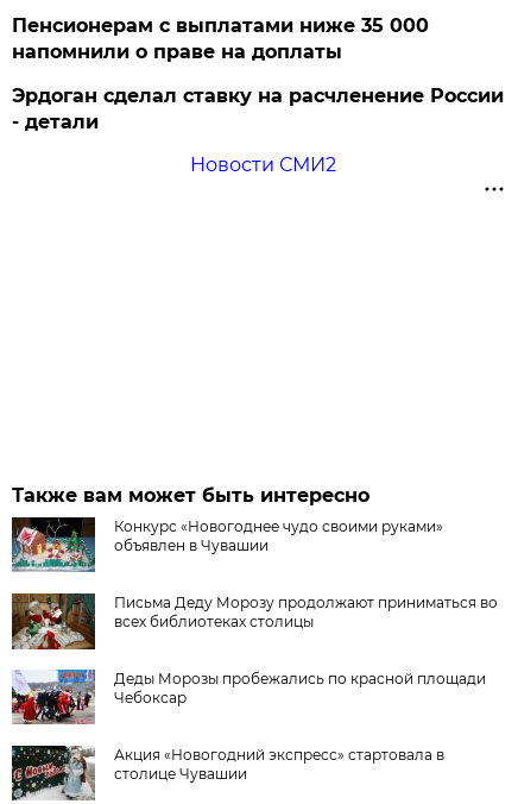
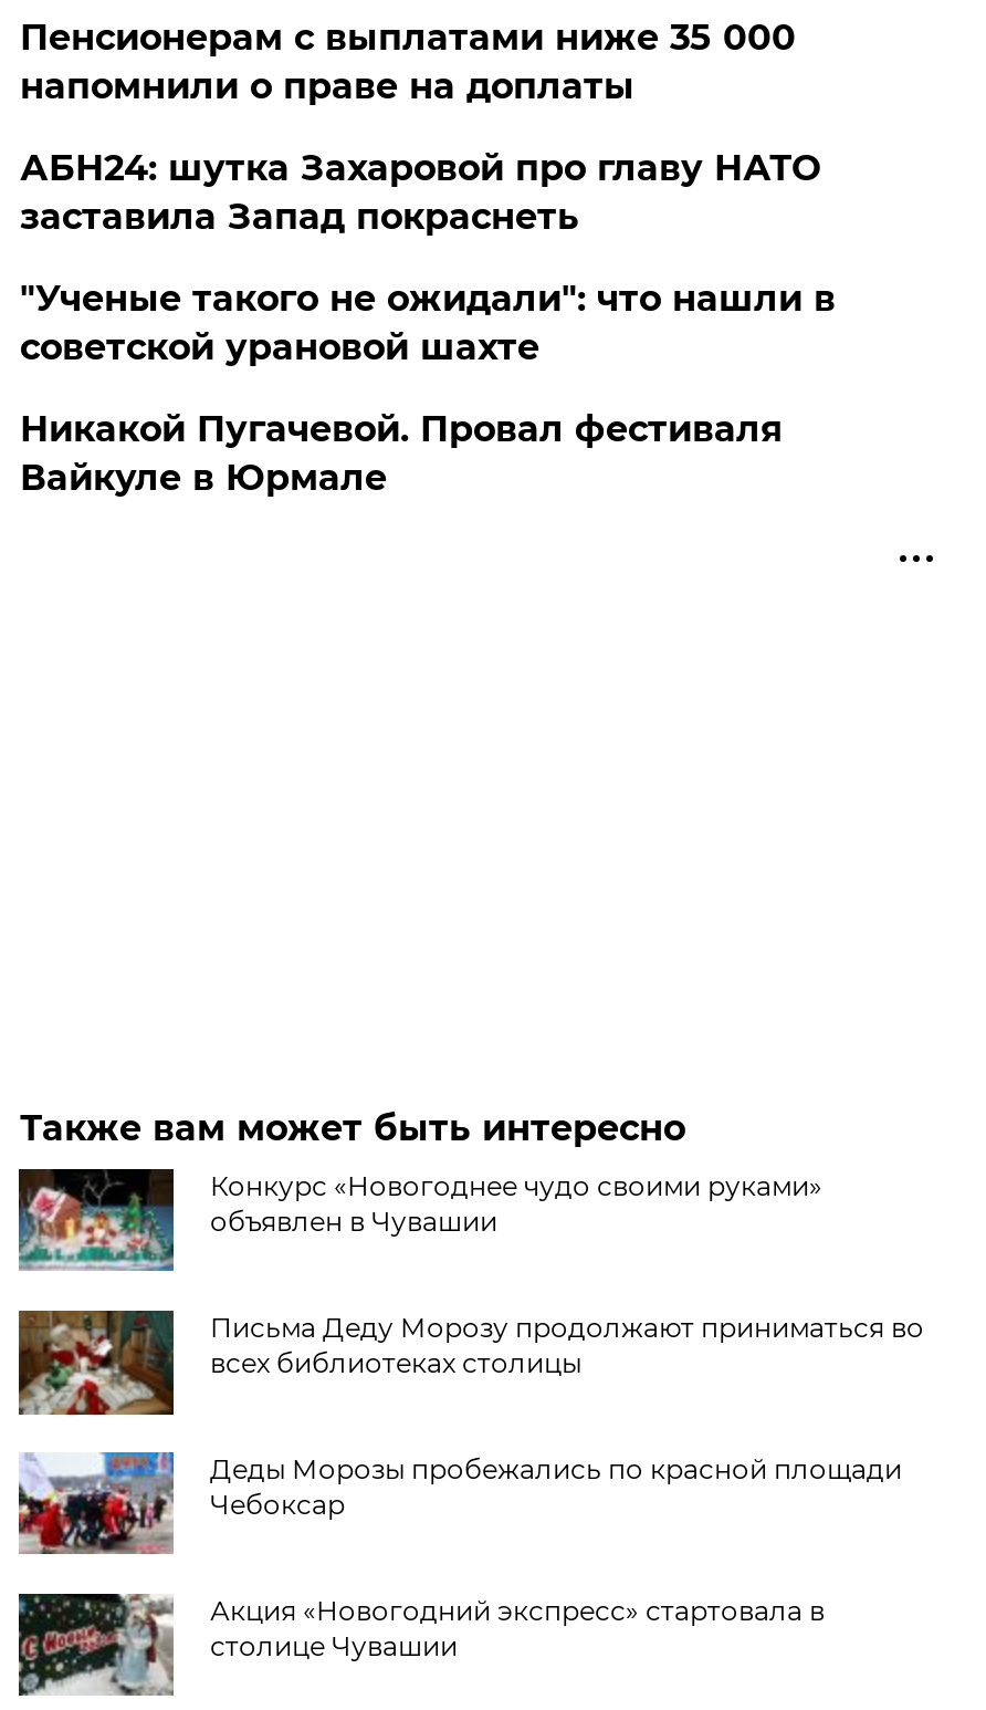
[12,84,504,176] Эрдоган сделал ставку на расчленение России | - детали | Новости СМИ2 -> [20,147,835,499] АБН24: шутка Захаровой про главу НАТО | заставила Запад покраснеть | "Ученые такого не ожидали": что нашли в | советской урановой шахте | Никакой Пугачевой. Провал фестиваля | Вайкуле в Юрмале

